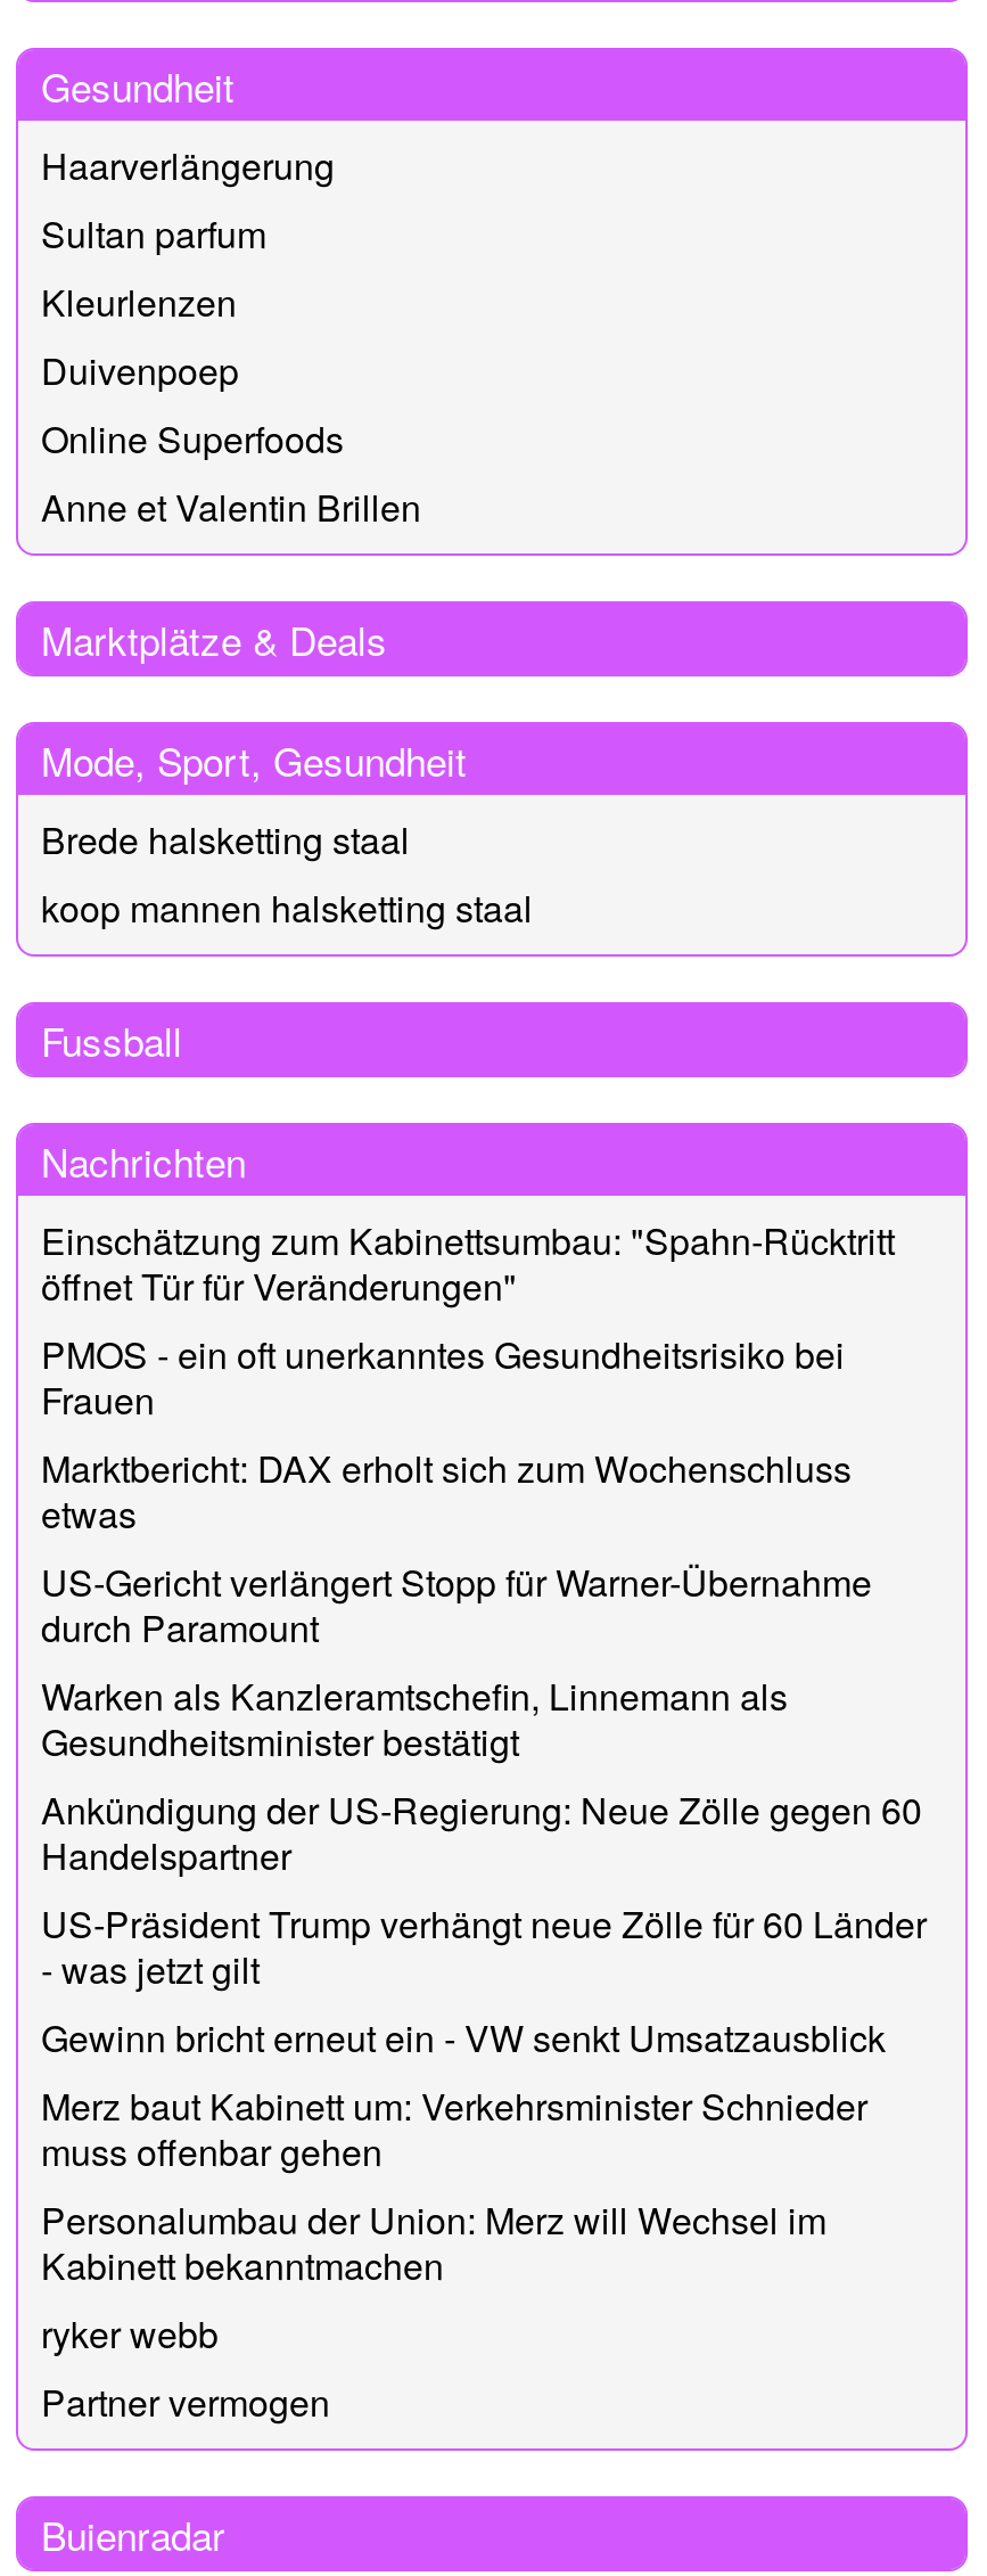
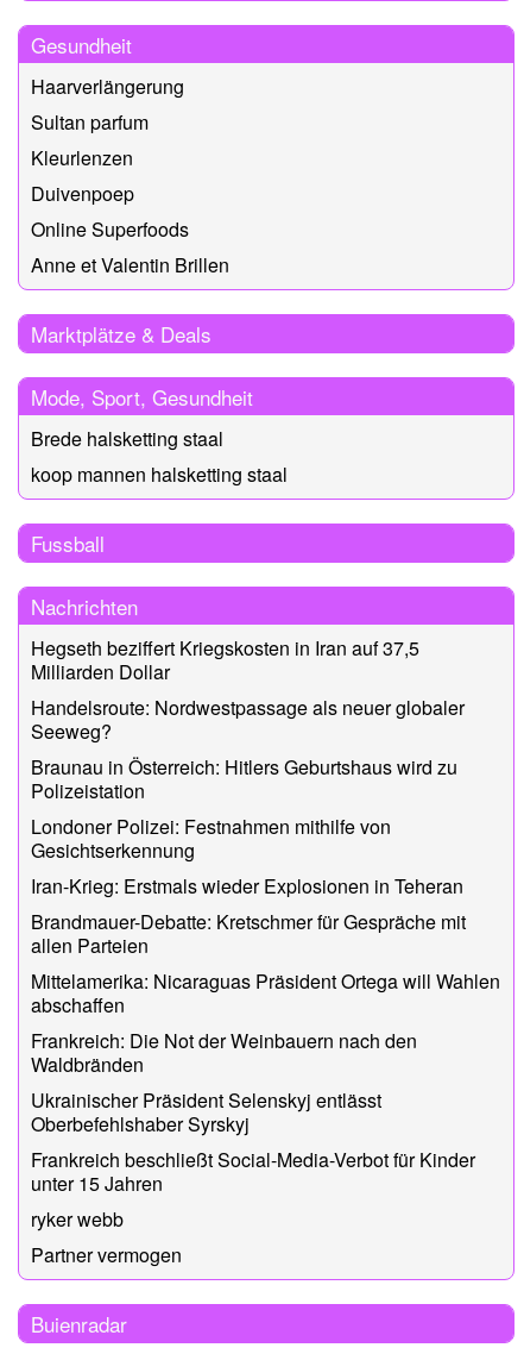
[41,1214,927,2291] Einschätzung zum Kabinettsumbau: "Spahn-Rücktritt | öffnet Tür für Veränderungen" | PMOS - ein oft unerkanntes Gesundheitsrisiko bei | Frauen | Marktbericht: DAX erholt sich zum Wochenschluss | etwas | US-Gericht verlängert Stopp für Warner-Übernahme | durch Paramount | Warken als Kanzleramtschefin, Linnemann als | Gesundheitsminister bestätigt | Ankündigung der US-Regierung: Neue Zölle gegen 60 | Handelspartner | US-Präsident Trump verhängt neue Zölle für 60 Länder | - was jetzt gilt | Gewinn bricht erneut ein - VW senkt Umsatzausblick | Merz baut Kabinett um: Verkehrsminister Schnieder | muss offenbar gehen | Personalumbau der Union: Merz will Wechsel im | Kabinett bekanntmachen -> [31,634,500,1197] Hegseth beziffert Kriegskosten in Iran auf 37,5 | Milliarden Dollar | Handelsroute: Nordwestpassage als neuer globaler | Seeweg? | Braunau in Österreich: Hitlers Geburtshaus wird zu | Polizeistation | Londoner Polizei: Festnahmen mithilfe von | Gesichtserkennung | Iran-Krieg: Erstmals wieder Explosionen in Teheran | Brandmauer-Debatte: Kretschmer für Gespräche mit | allen Parteien | Mittelamerika: Nicaraguas Präsident Ortega will Wahlen | abschaffen | Frankreich: Die Not der Weinbauern nach den | Waldbränden | Ukrainischer Präsident Selenskyj entlässt | Oberbefehlshaber Syrskyj | Frankreich beschließt Social-Media-Verbot für Kinder | unter 15 Jahren

